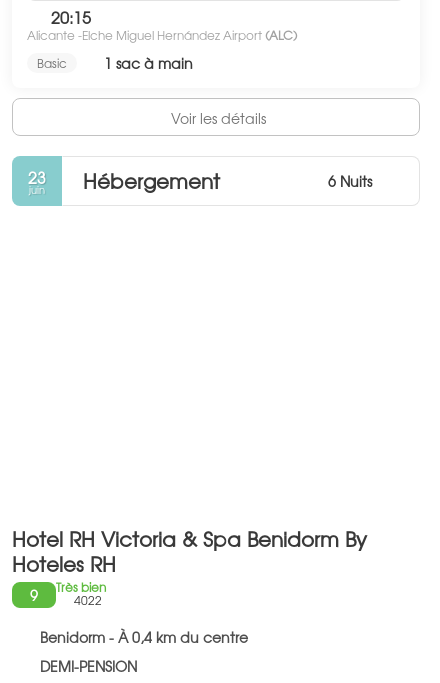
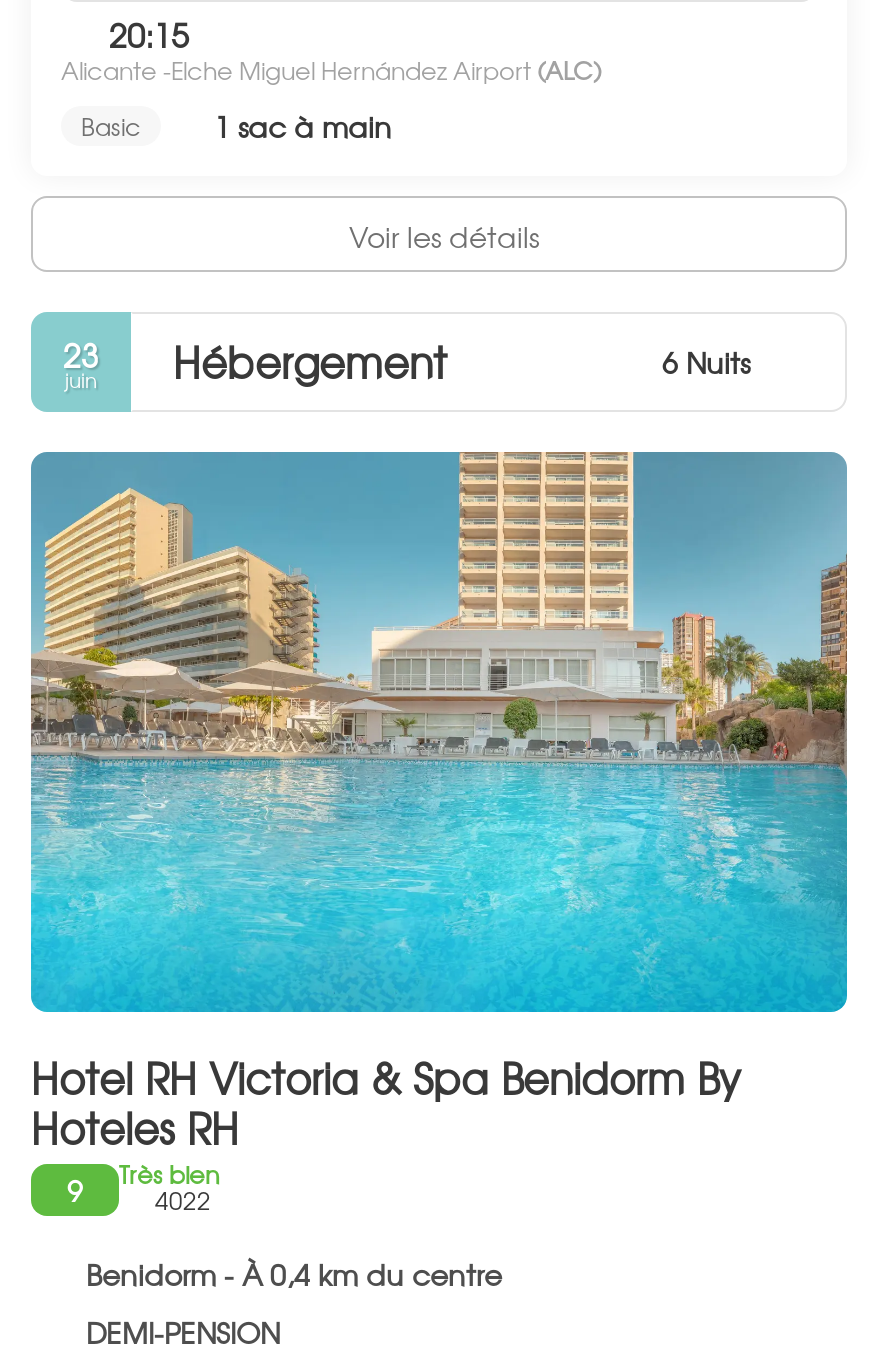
none -> [29,450,849,1014] [image]

